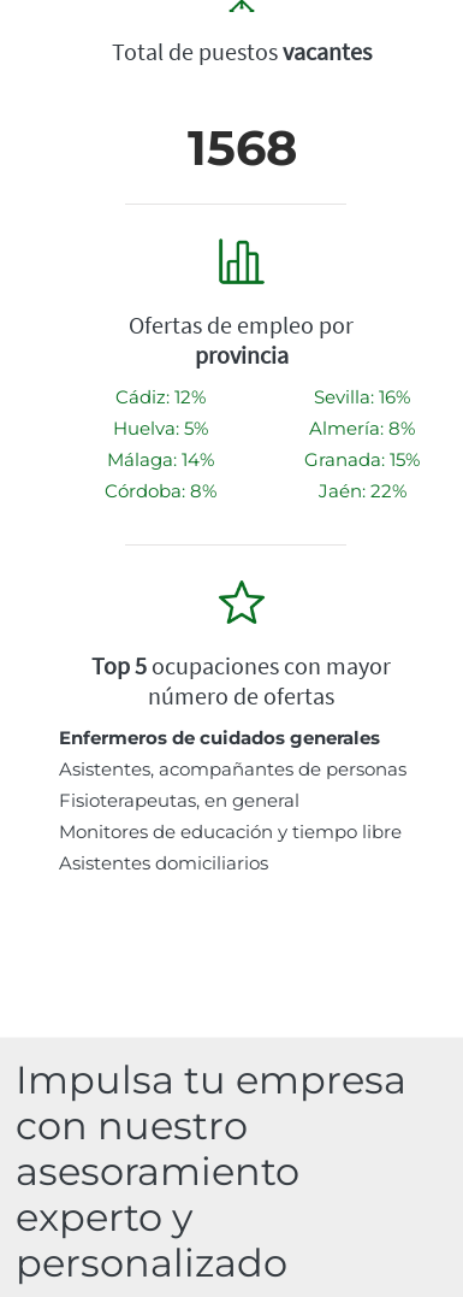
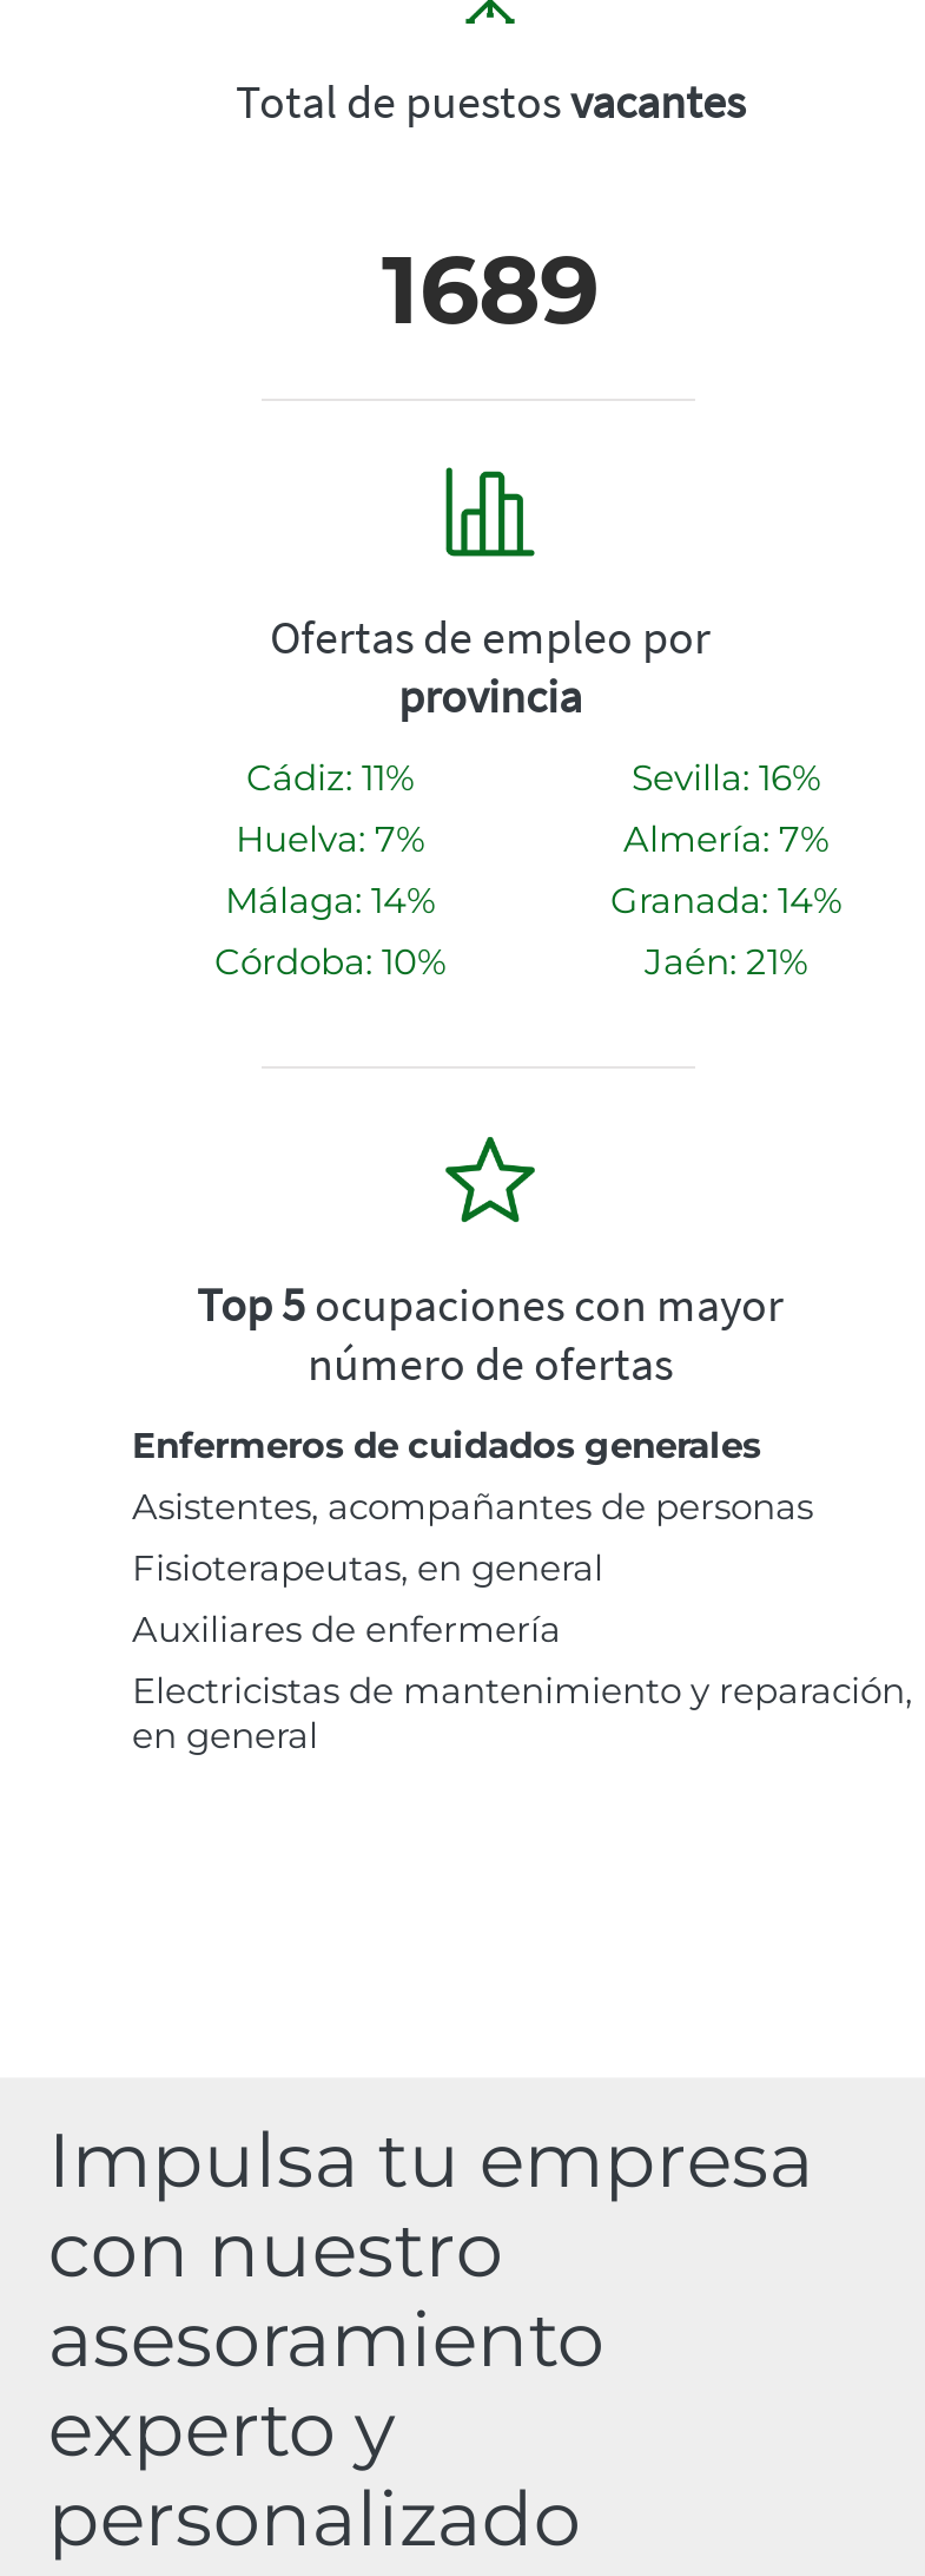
[187,118,296,177] 1568 -> [382,230,599,346] 1689
[115,385,205,408] Cádiz: 12% -> [246,754,414,799] Cádiz: 11%
[112,416,207,439] Huelva: 5% -> [236,815,424,860] Huelva: 7%
[309,416,415,439] Almería: 8% -> [623,815,828,860] Almería: 7%
[304,448,420,470] Granada: 15% -> [610,877,841,921] Granada: 14%
[104,479,216,502] Córdoba: 8% -> [214,938,445,983] Córdoba: 10%
[318,479,406,502] Jaén: 22% -> [645,938,807,983] Jaén: 21%
[59,820,402,874] Monitores de educación y tiempo libre | Asistentes domiciliarios -> [132,1606,912,1756] Auxiliares de enfermería | Electricistas de mantenimiento y reparación, | en general

